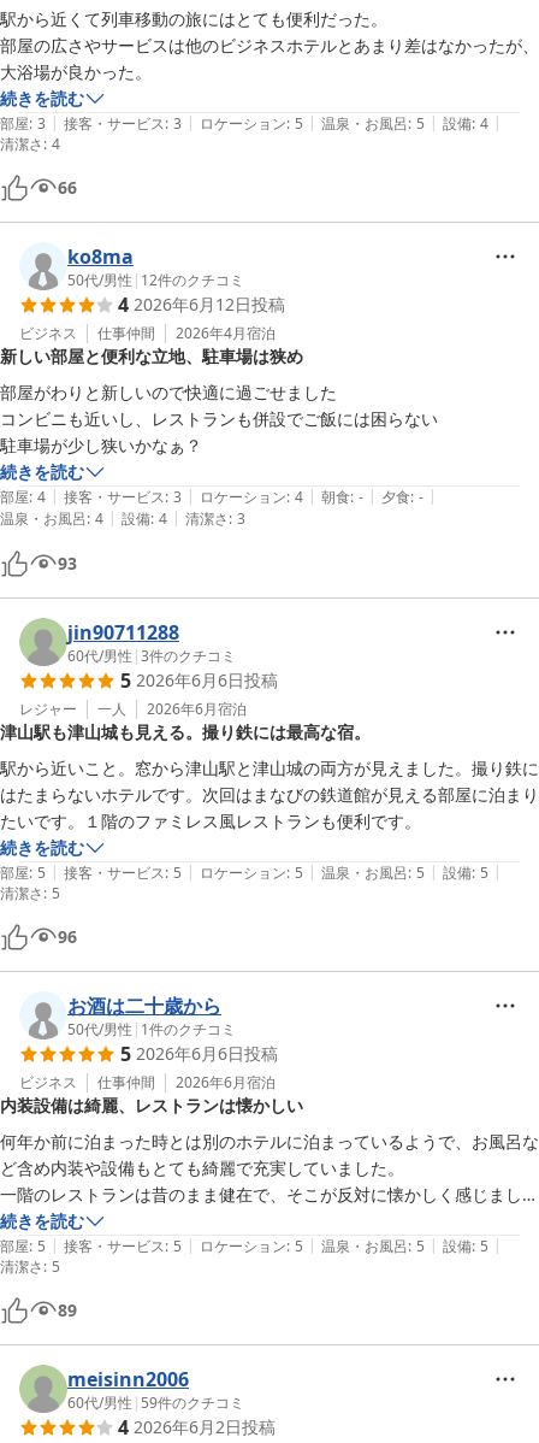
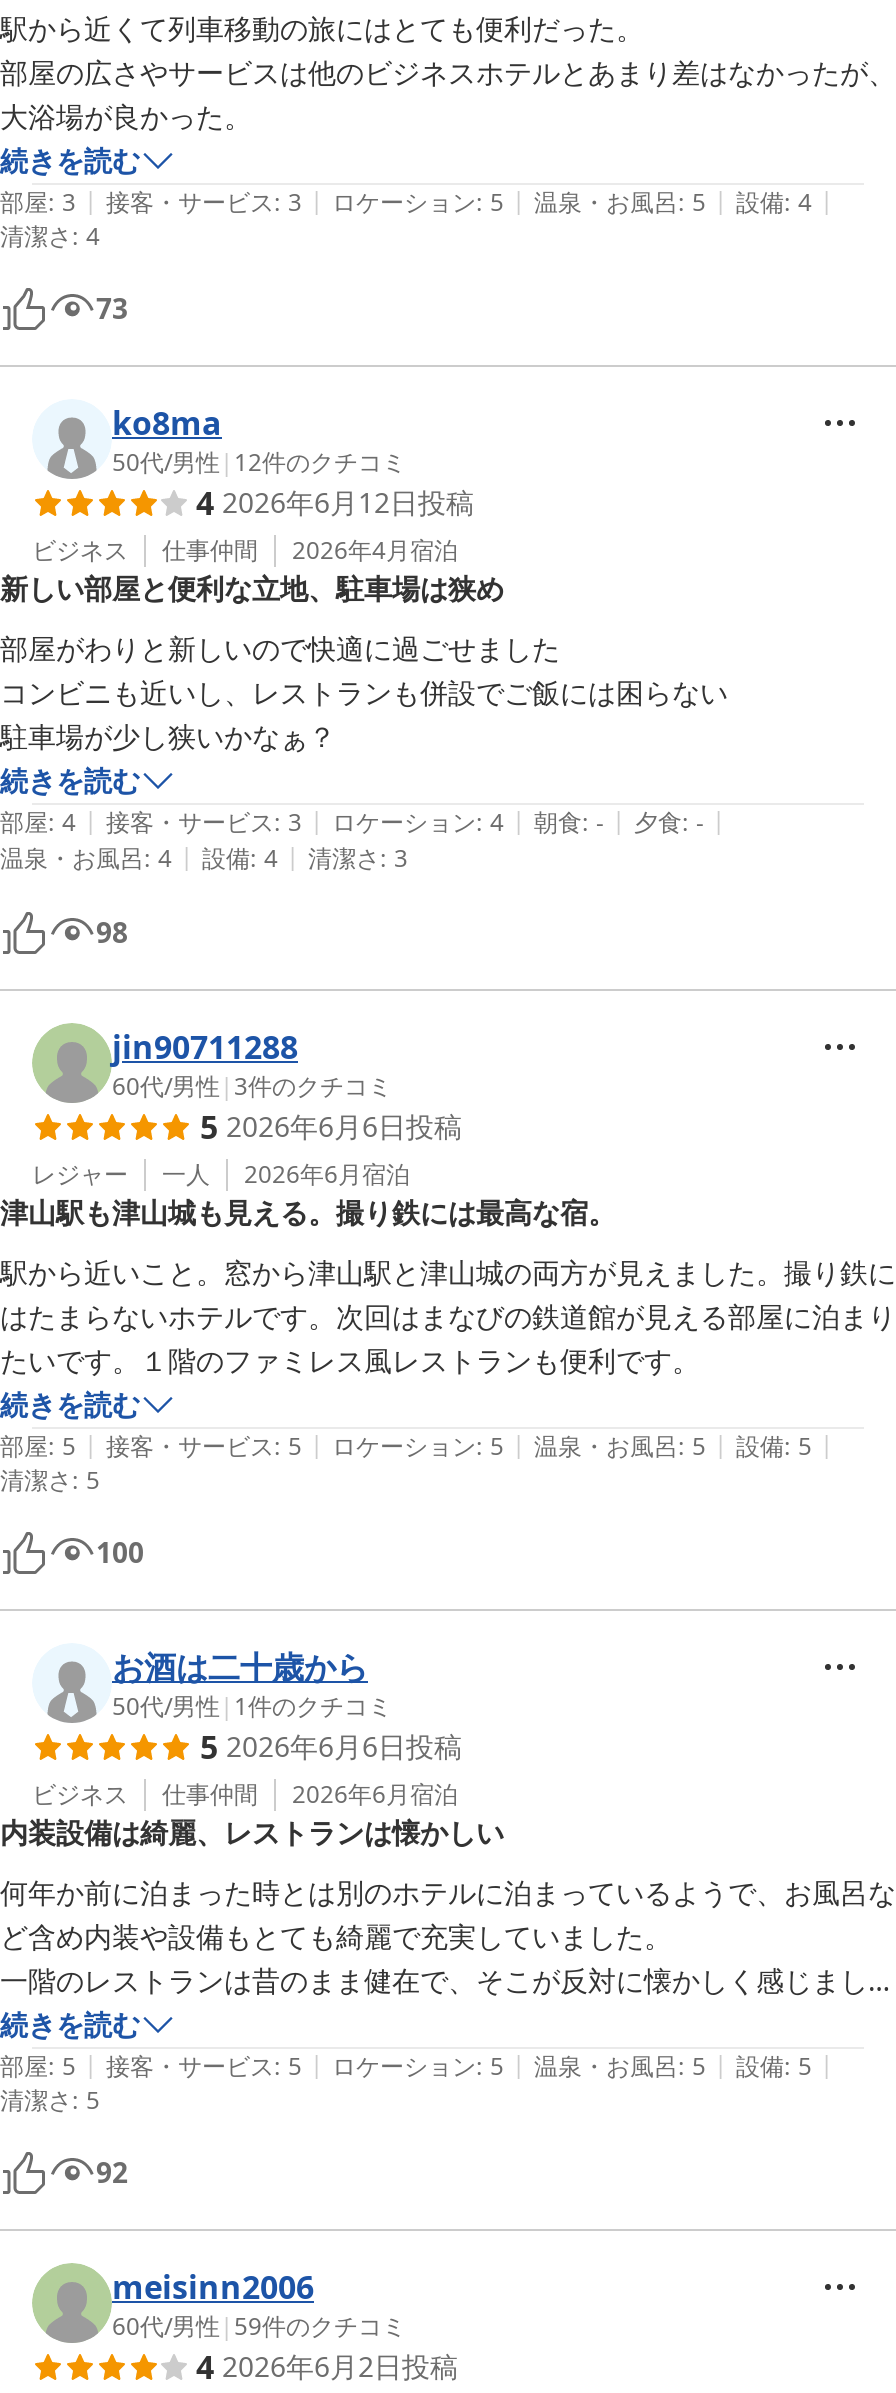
[58,176,77,199] 66 -> [96,289,128,327] 73
[58,552,77,575] 93 -> [96,913,128,951] 98
[58,925,77,948] 96 -> [96,1533,144,1571] 100
[58,1298,77,1321] 89 -> [96,2153,128,2191] 92

